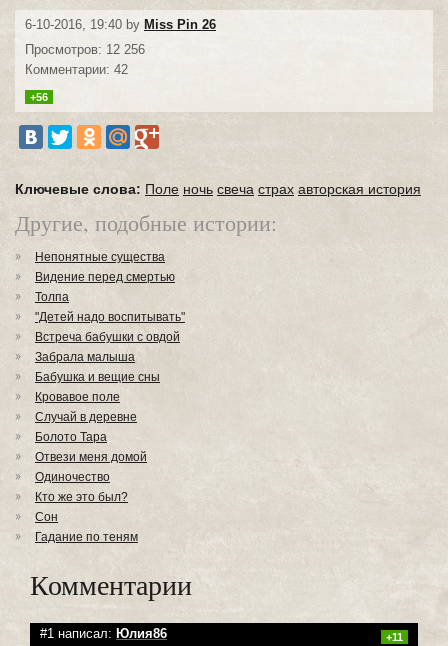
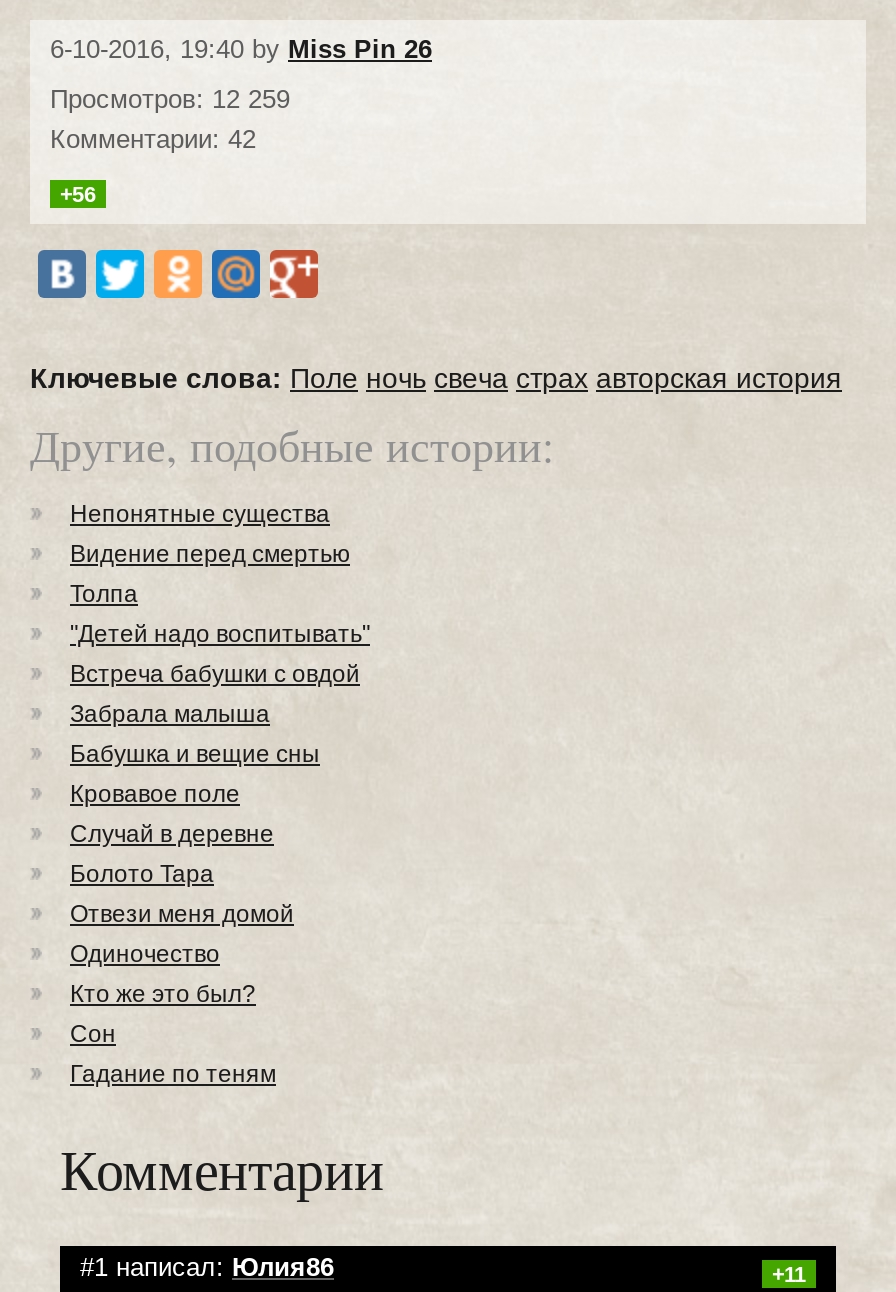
[25,42,145,57] Просмотров: 12 256 -> [50,84,290,114] Просмотров: 12 259

